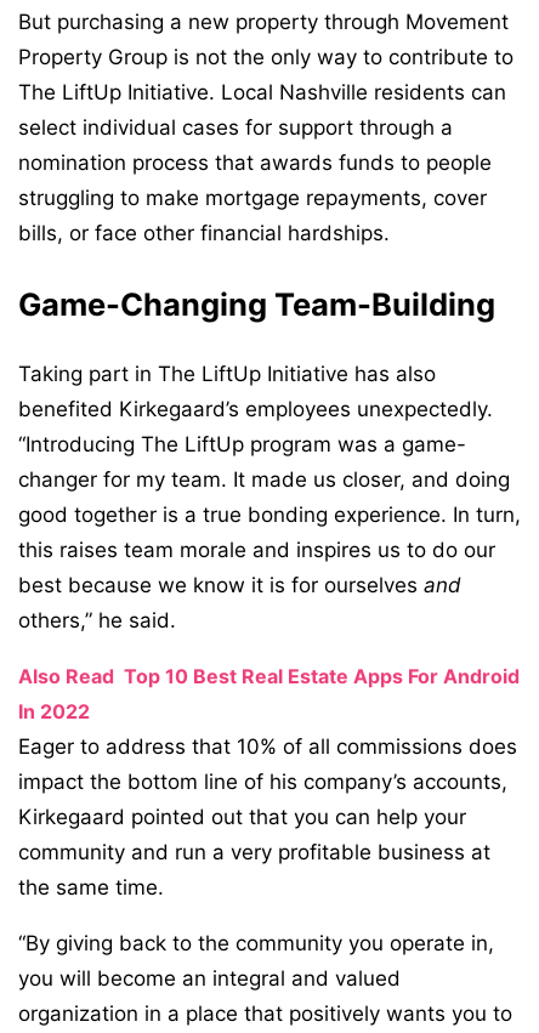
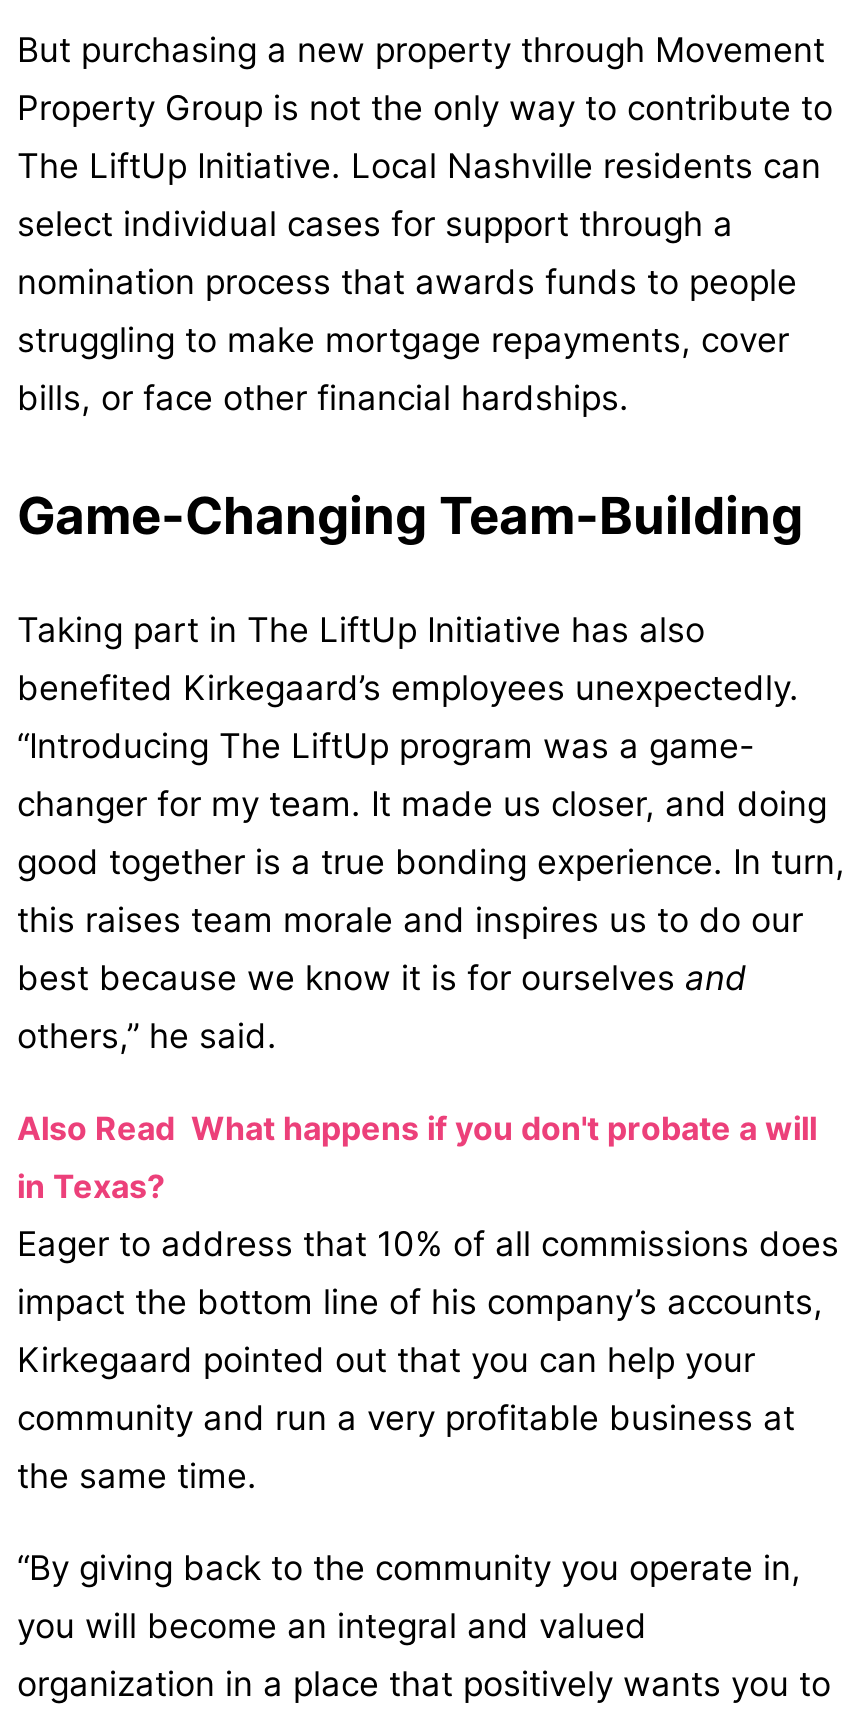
[18,664,520,723] Also Read Top 10 Best Real Estate Apps For Android | In 2022 -> [17,1107,817,1205] Also Read What happens if you don't probate a will | in Texas?

